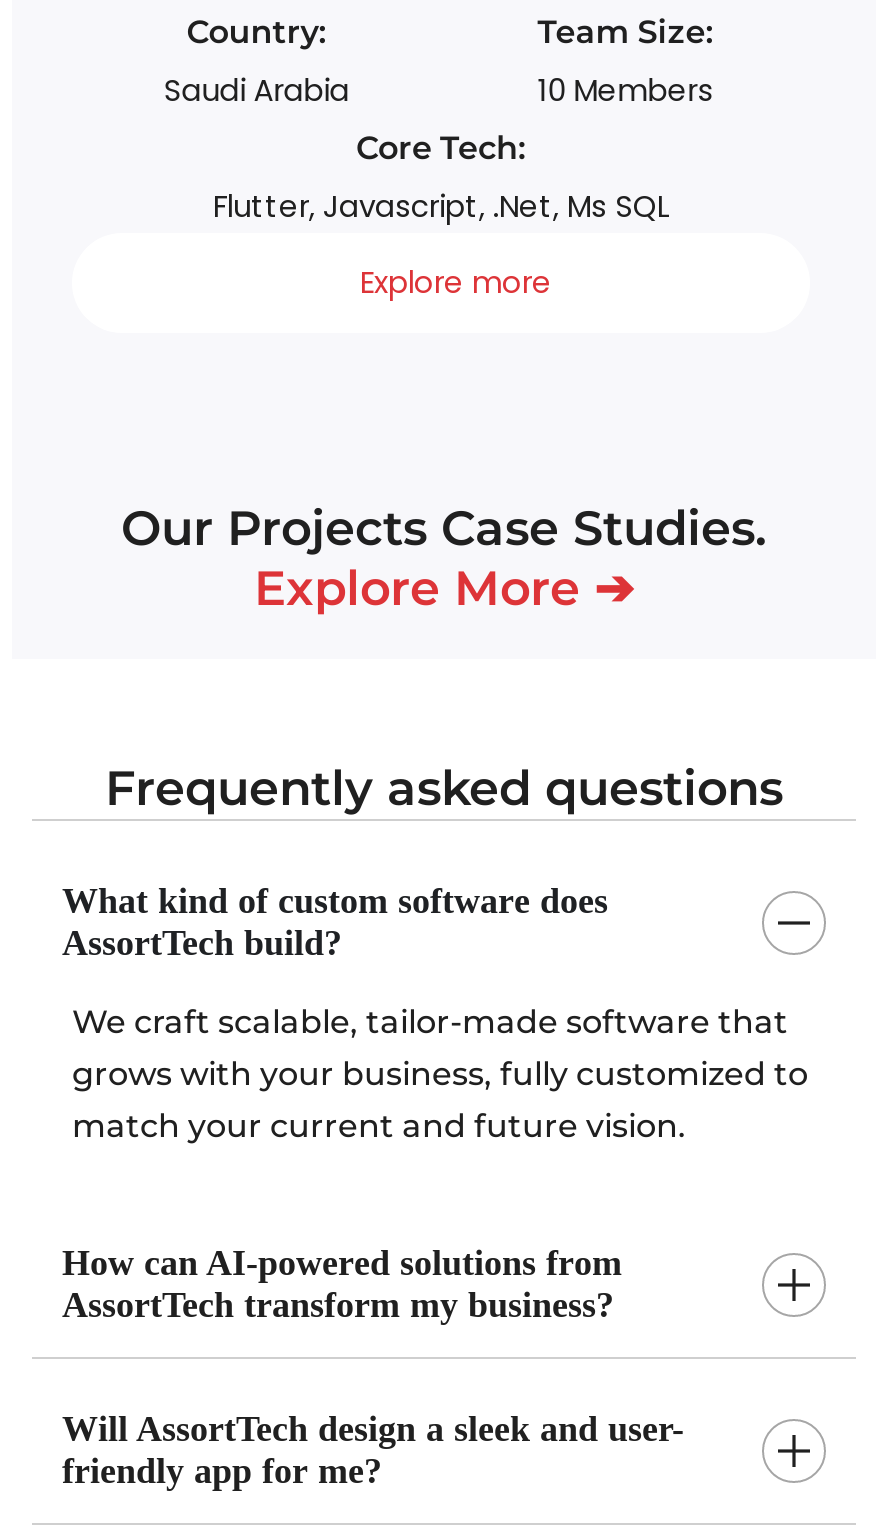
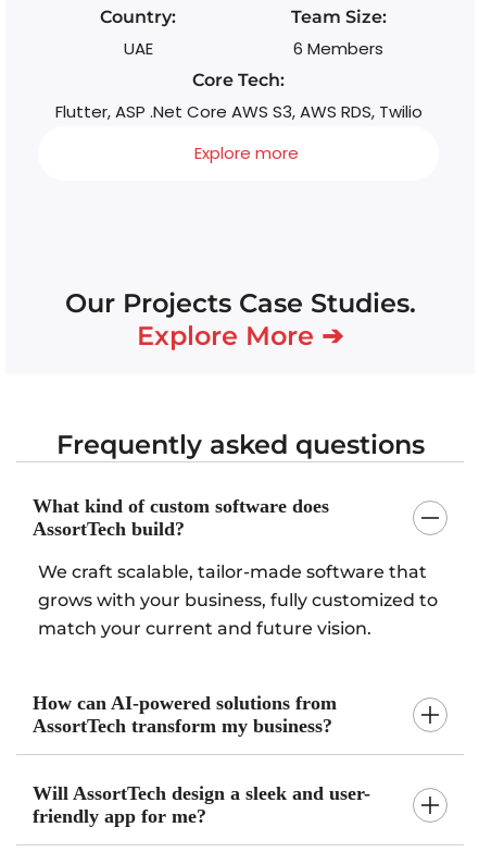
[164,68,350,110] Saudi Arabia -> [124,37,153,60] UAE
[538,68,714,110] 10 Members -> [293,37,384,60] 6 Members
[213,184,669,226] Flutter, Javascript, .Net, Ms SQL -> [55,100,422,123] Flutter, ASP .Net Core AWS S3, AWS RDS, Twilio

